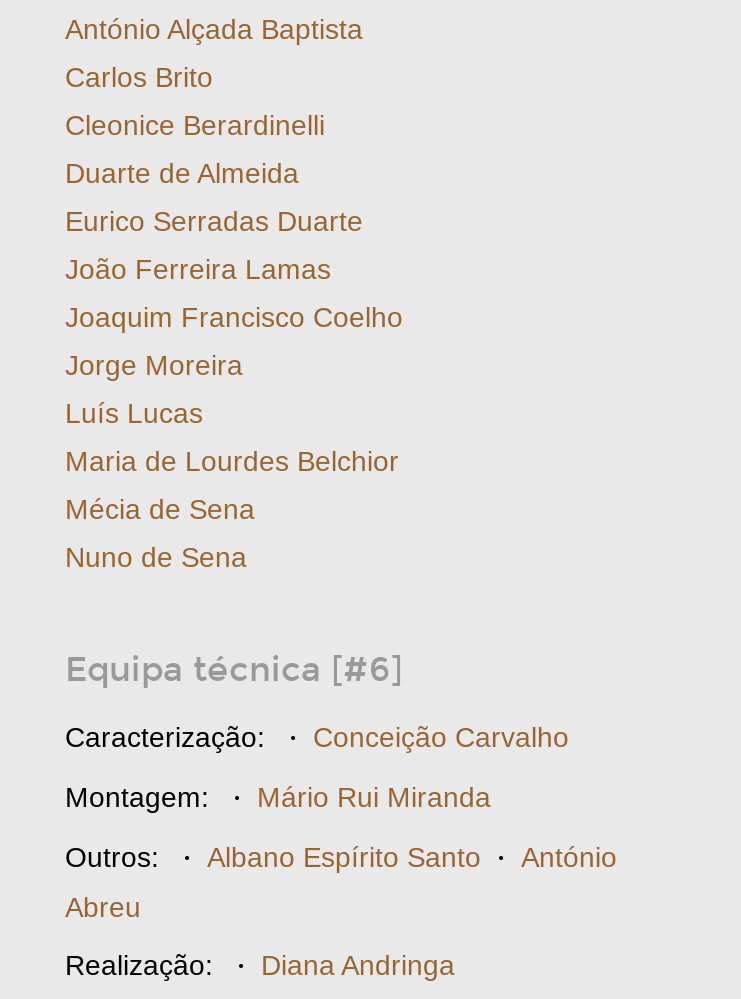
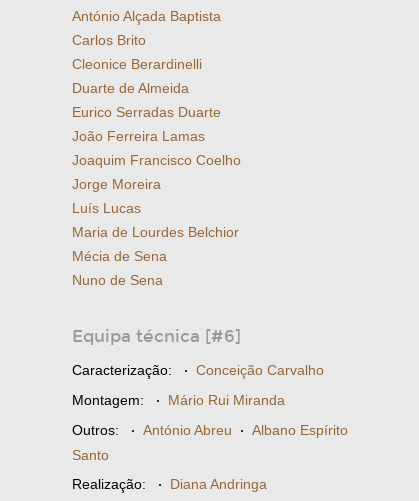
[65,841,617,875] Outros: · Albano Espírito Santo · António -> [72,422,348,439] Outros: · António Abreu · Albano Espírito
[65,891,141,923] Abreu -> [72,447,109,463] Santo

